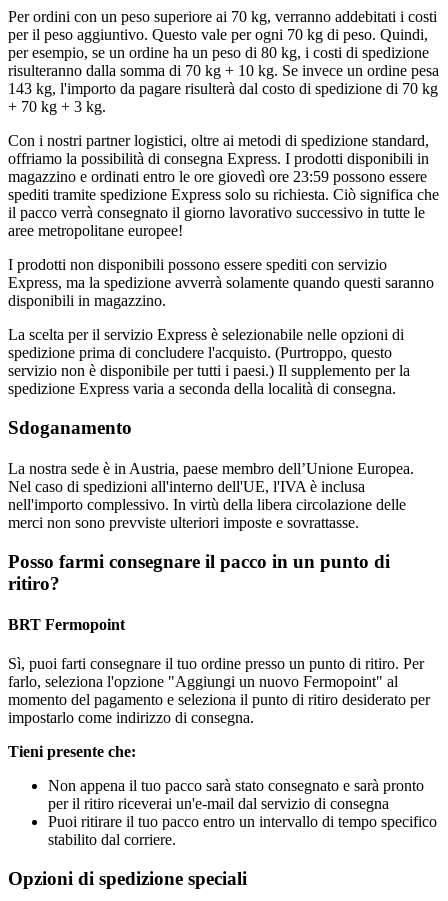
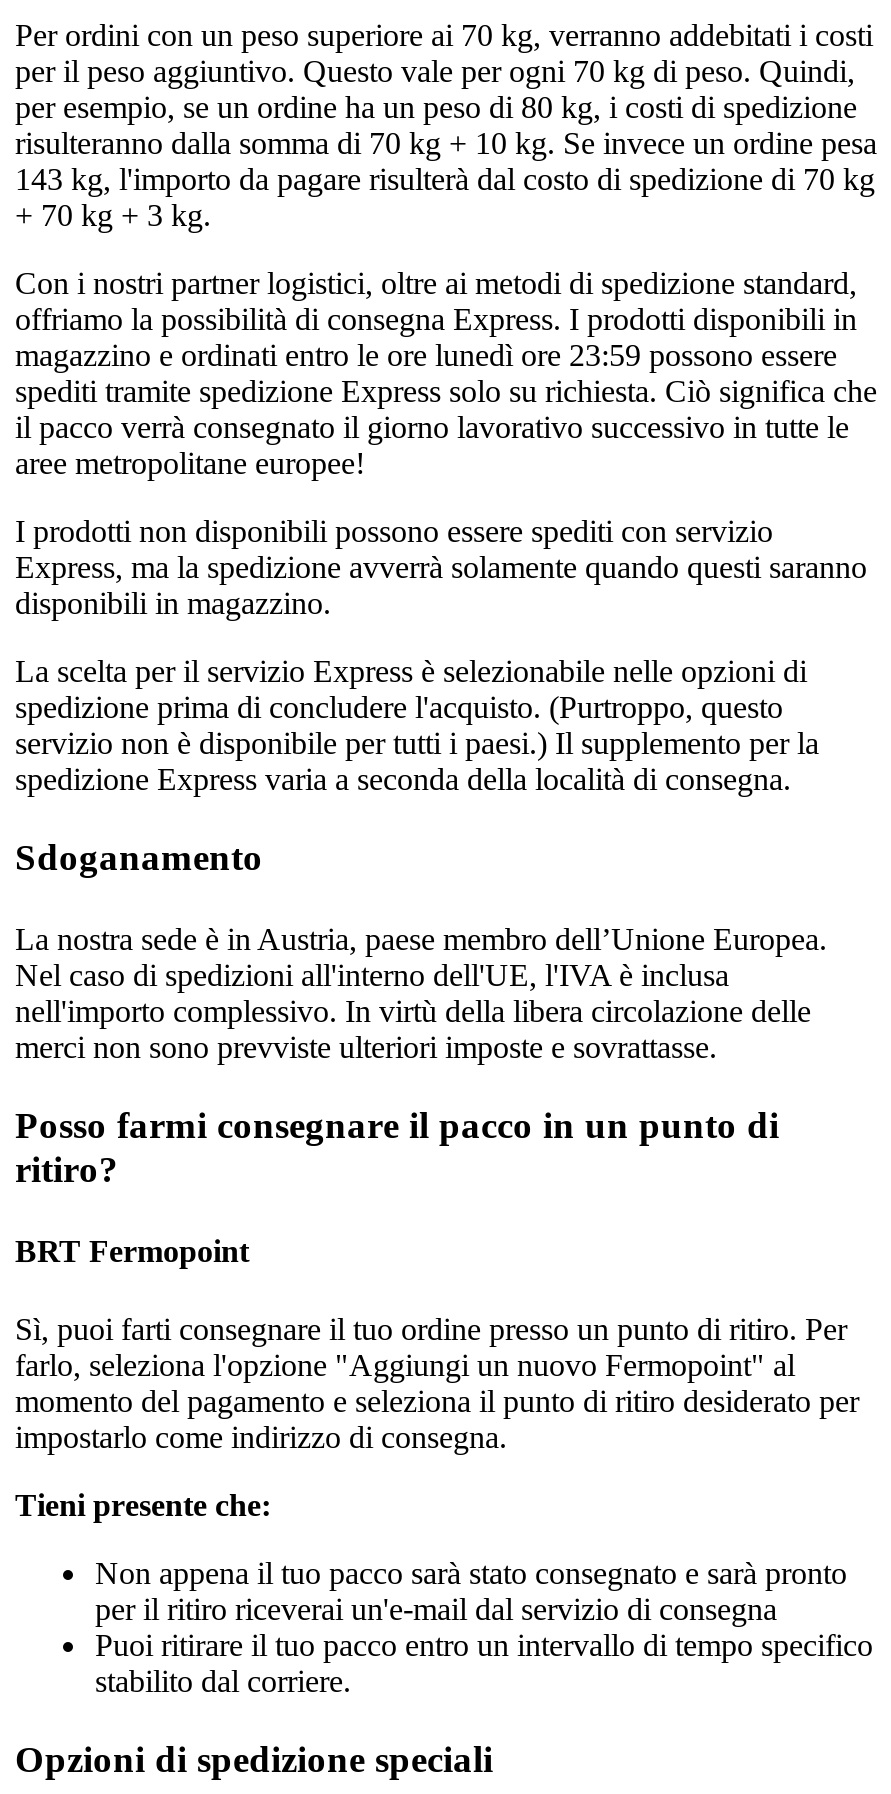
[8,168,427,185] magazzino e ordinati entro le ore giovedì ore 23:59 possono essere -> [15,338,837,372] magazzino e ordinati entro le ore lunedì ore 23:59 possono essere

